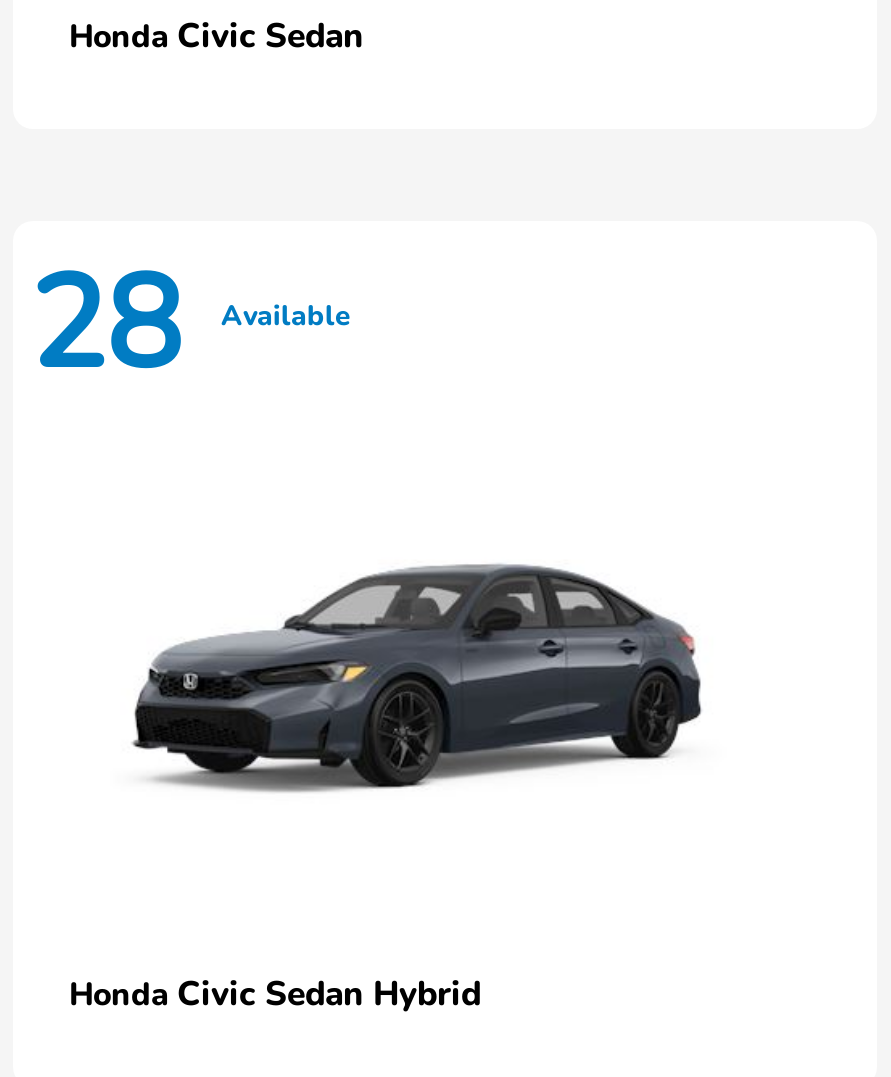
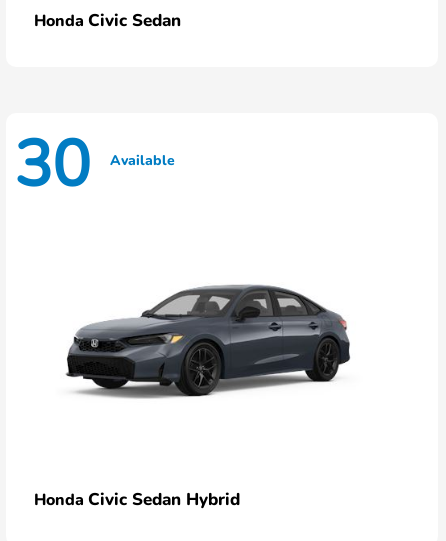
[29,238,351,414] 28 Available -> [14,121,175,209] 30 Available

